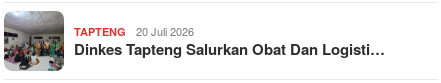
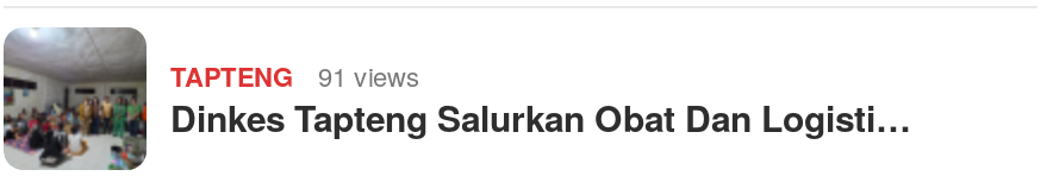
[74,23,194,39] TAPTENG 20 Juli 2026 -> [170,56,420,94] TAPTENG 91 views

